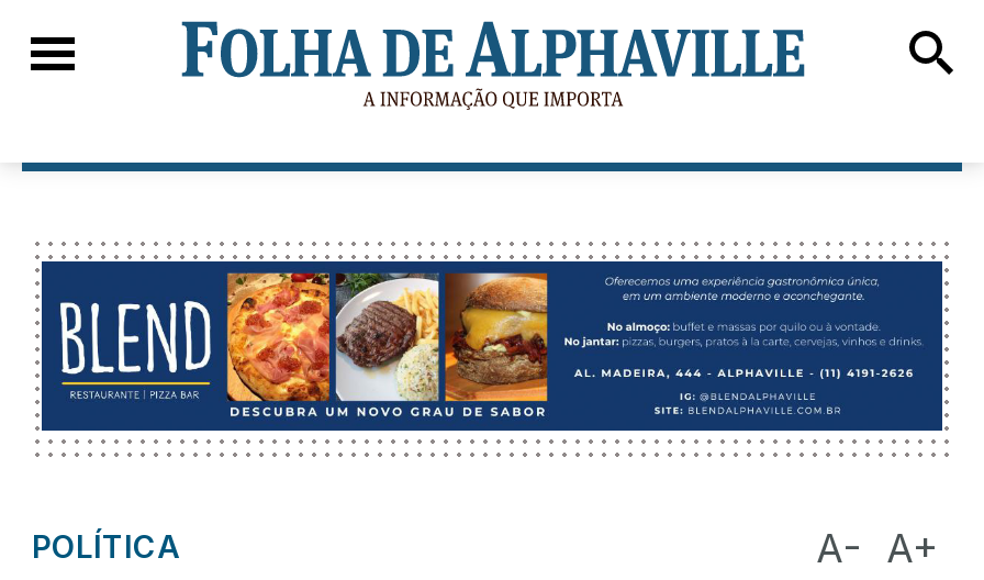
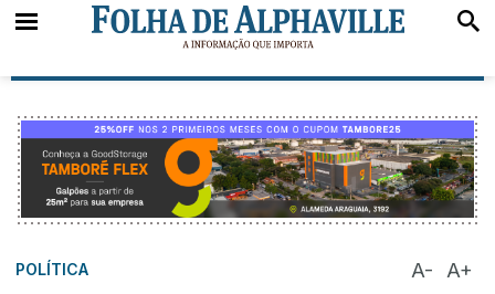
[40,250,944,444] [image] -> [20,119,475,219] [image]

